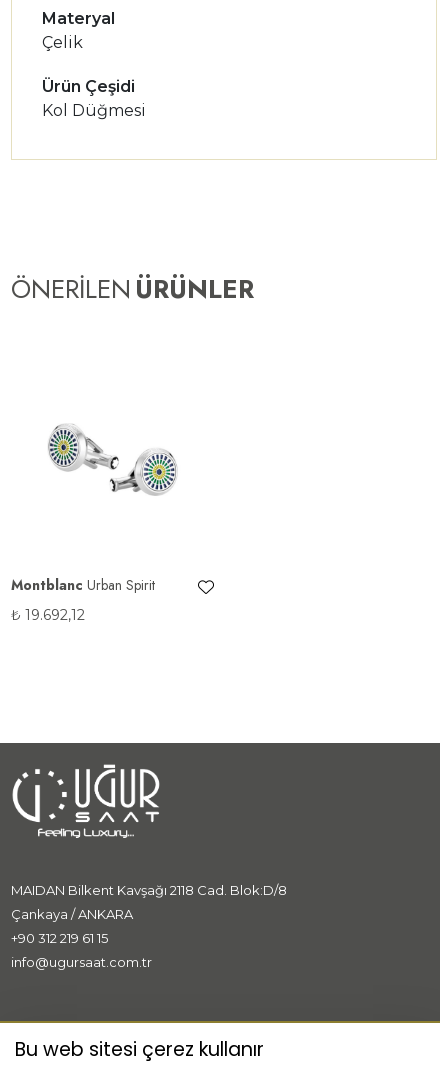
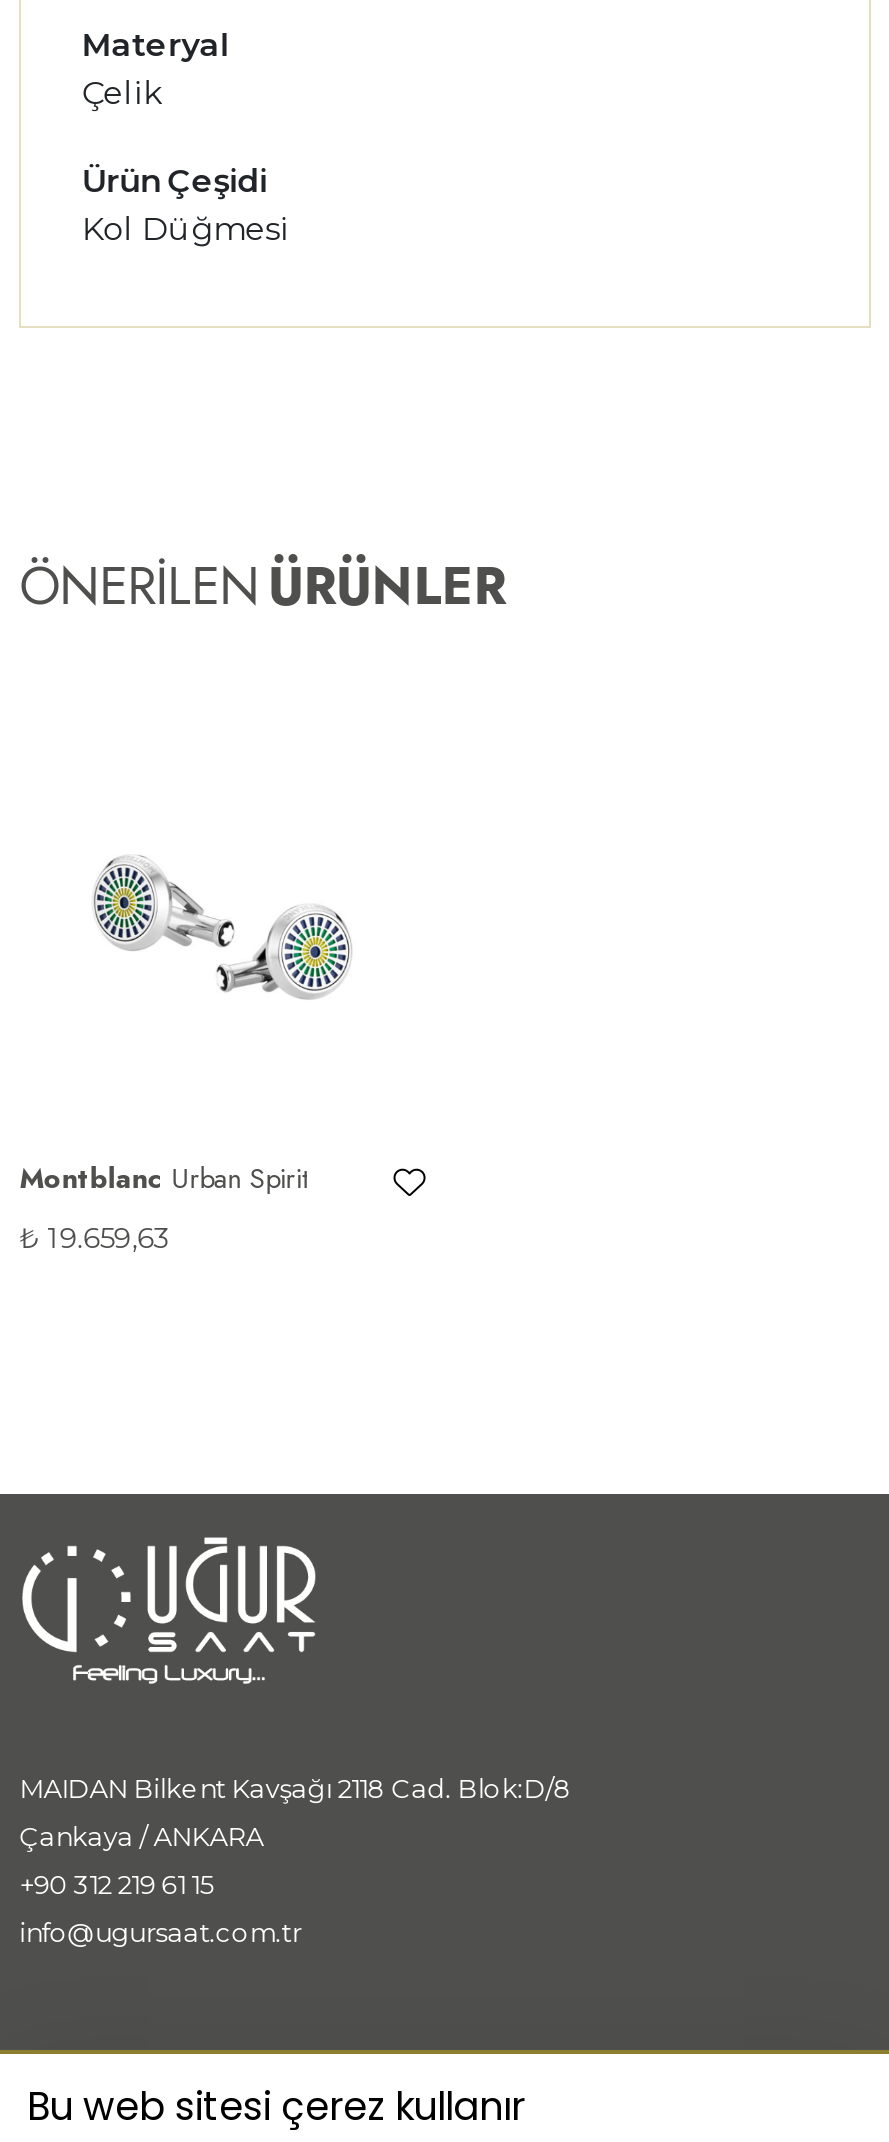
[11,606,85,624] ₺ 19.692,12 -> [19,1221,169,1257] ₺ 19.659,63

